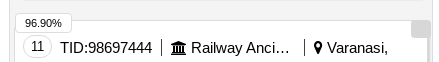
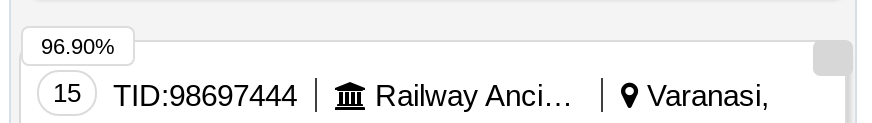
[31,39,152,56] 11 TID:98697444 -> [53,78,297,112] 15 TID:98697444

